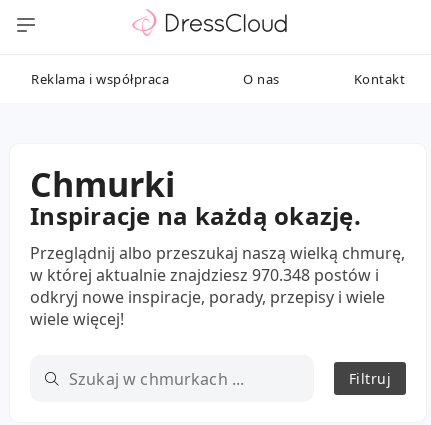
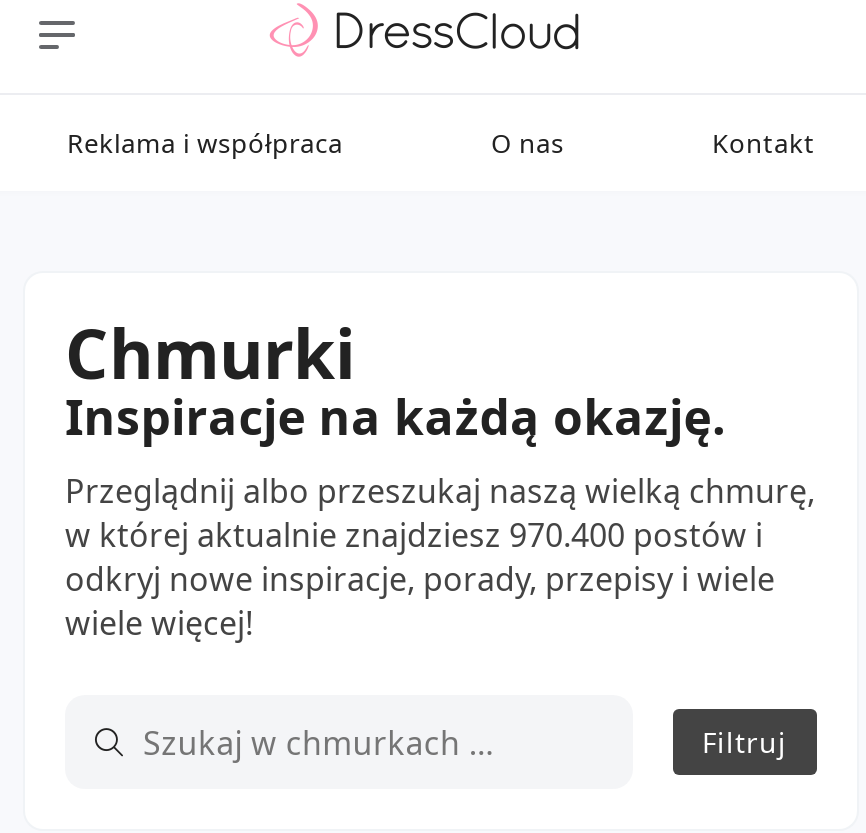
[30,264,379,286] w której aktualnie znajdziesz 970.348 postów i -> [65,513,763,557] w której aktualnie znajdziesz 970.400 postów i

